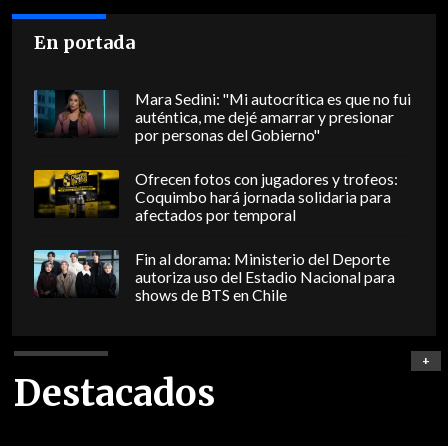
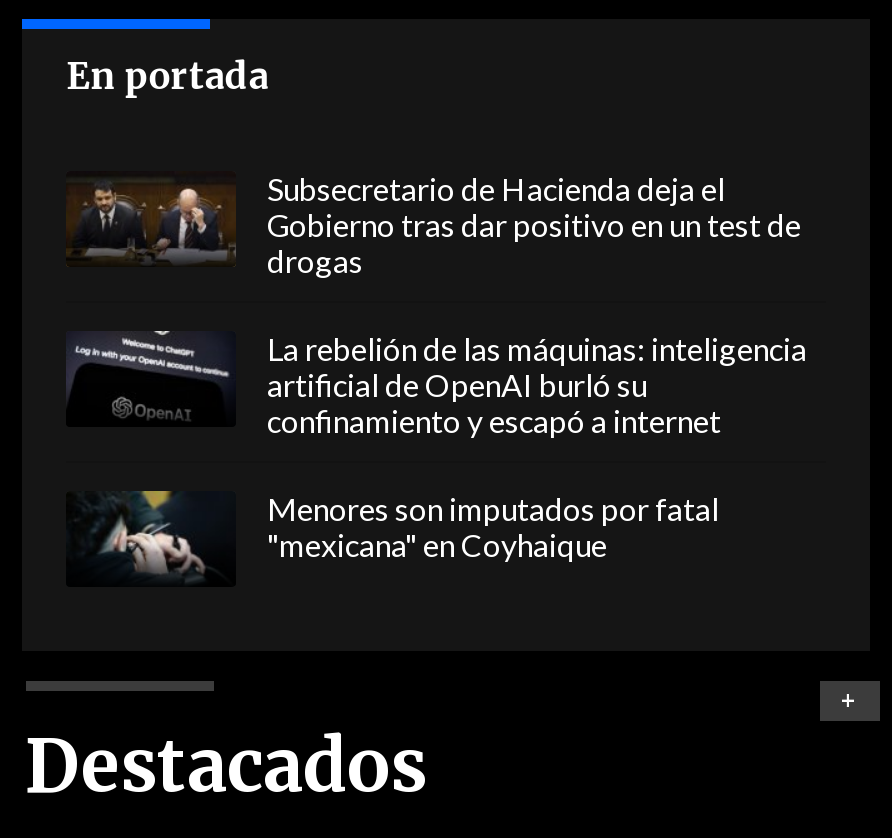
[33,89,410,144] [image] | Mara Sedini: "Mi autocrítica es que no fui | auténtica, me dejé amarrar y presionar | por personas del Gobierno" -> [66,171,801,280] [image] | Subsecretario de Hacienda deja el | Gobierno tras dar positivo en un test de | drogas
[33,169,397,224] [image] | Ofrecen fotos con jugadores y trofeos: | Coquimbo hará jornada solidaria para | afectados por temporal -> [66,329,807,440] [image] | La rebelión de las máquinas: inteligencia | artificial de OpenAI burló su | confinamiento y escapó a internet
[33,249,394,304] [image] | Fin al dorama: Ministerio del Deporte | autoriza uso del Estadio Nacional para | shows de BTS en Chile -> [66,489,719,575] [image] | Menores son imputados por fatal | "mexicana" en Coyhaique

